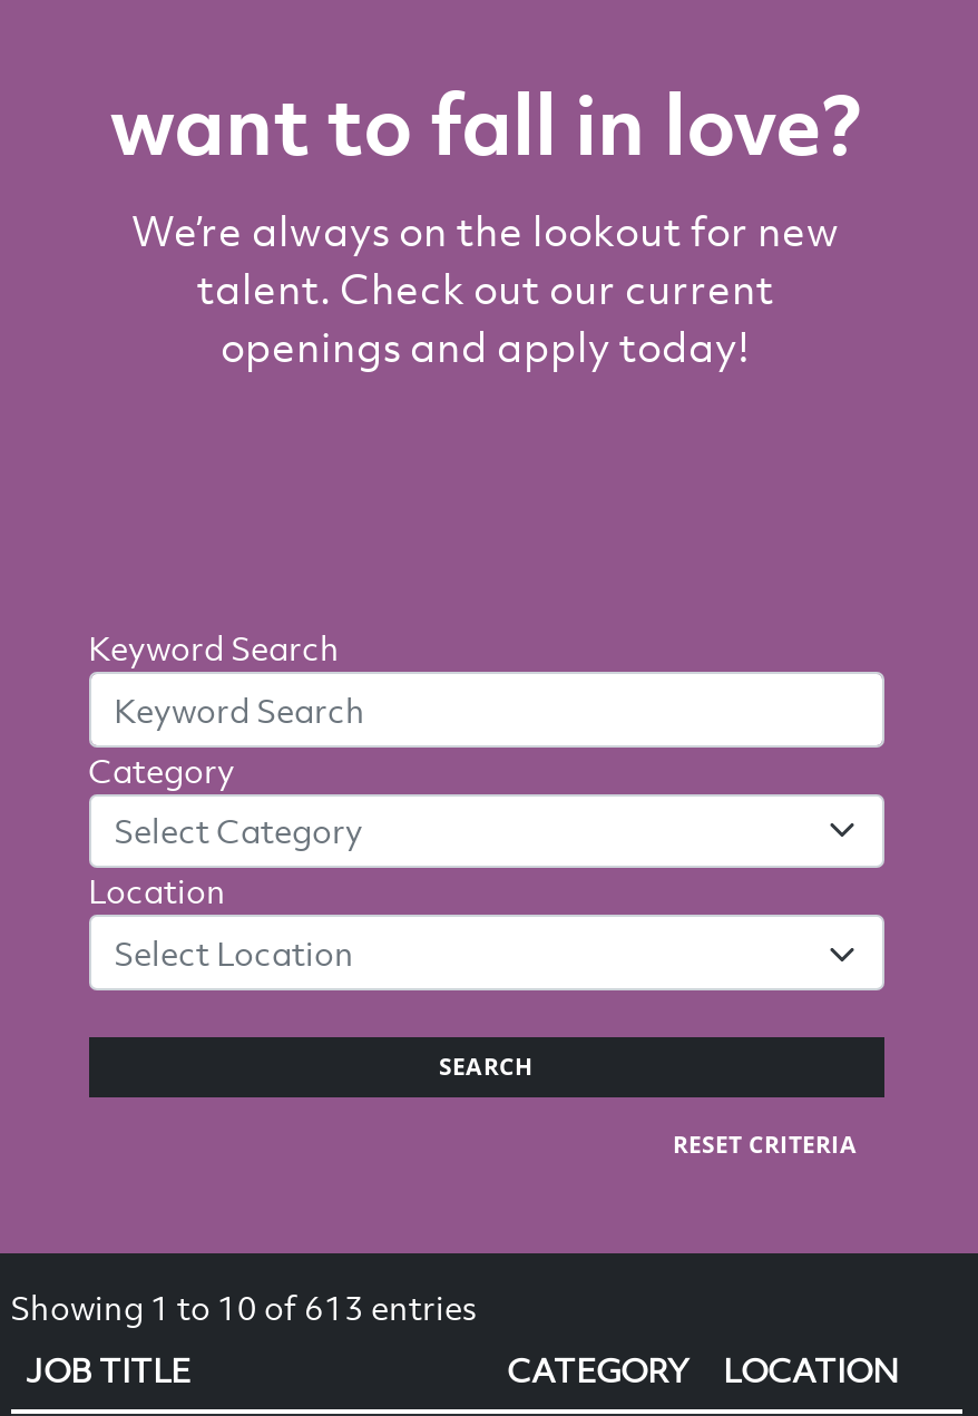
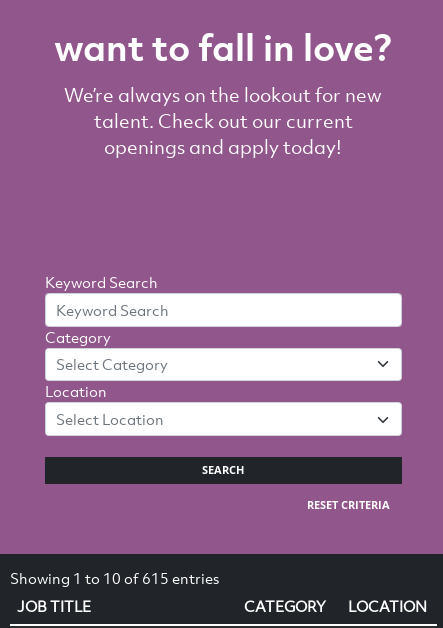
[10,1284,476,1329] Showing 1 to 10 of 613 entries -> [9,568,218,588] Showing 1 to 10 of 615 entries

